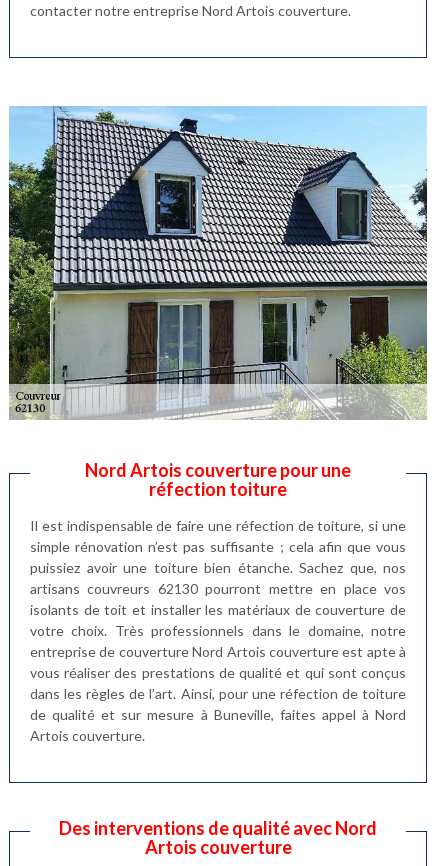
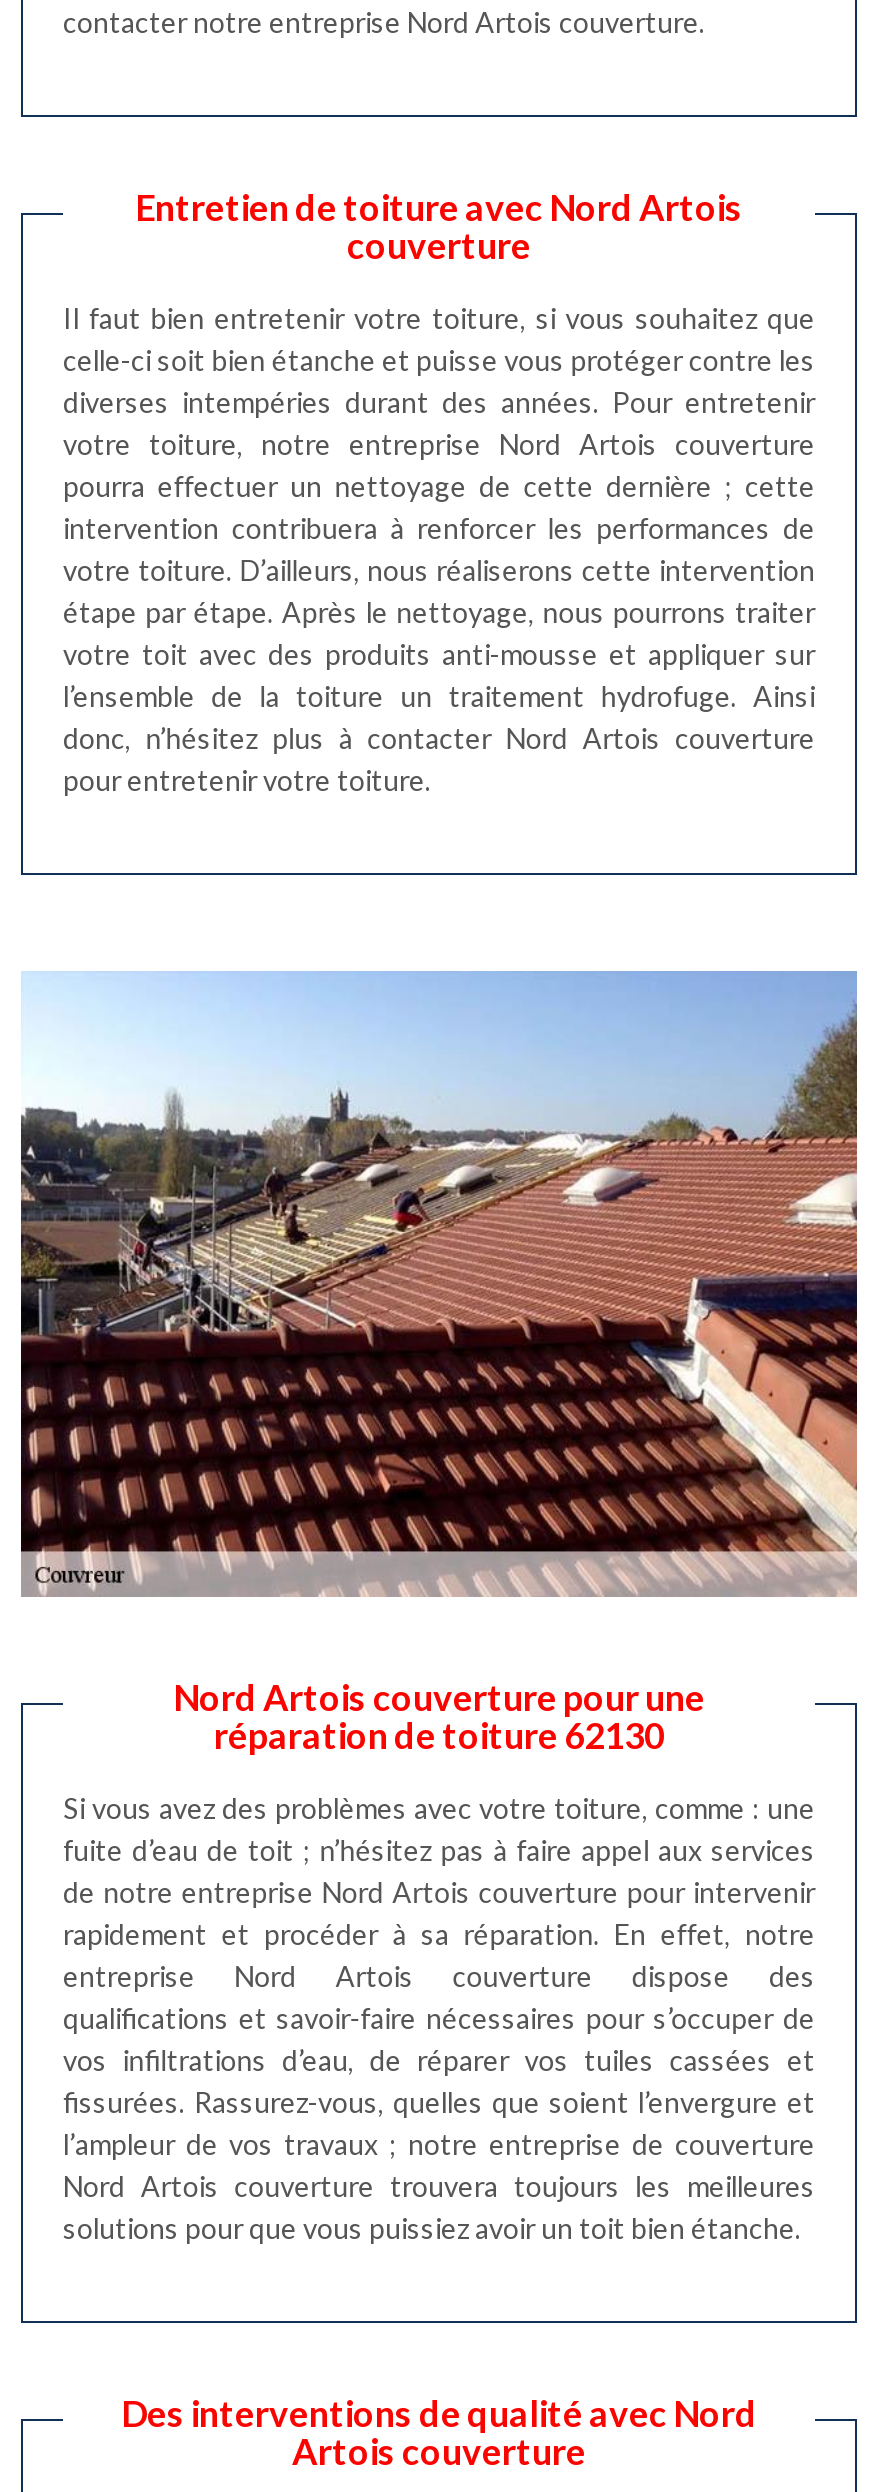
none -> [63,184,815,796] Entretien de toiture avec Nord Artois | couverture | Il faut bien entretenir votre toiture, si vous souhaitez que | celle-ci soit bien étanche et puisse vous protéger contre les | diverses intempéries durant des années. Pour entretenir | votre toiture, notre entreprise Nord Artois couverture | pourra effectuer un nettoyage de cette dernière ; cette | intervention contribuera à renforcer les performances de | votre toiture. D’ailleurs, nous réaliserons cette intervention | étape par étape. Après le nettoyage, nous pourrons traiter | votre toit avec des produits anti-mousse et appliquer sur | l’ensemble de la toiture un traitement hydrofuge. Ainsi | donc, n’hésitez plus à contacter Nord Artois couverture | pour entretenir votre toiture.
[9,106,427,419] [image] -> [21,972,859,1596] [image]
[149,477,287,499] réfection toiture -> [214,1713,664,1757] réparation de toiture 62130
[30,516,406,743] Il est indispensable de faire une réfection de toiture, si une | simple rénovation n’est pas suffisante ; cela afin que vous | puissiez avoir une toiture bien étanche. Sachez que, nos | artisans couvreurs 62130 pourront mettre en place vos | isolants de toit et installer les matériaux de couverture de | votre choix. Très professionnels dans le domaine, notre | entreprise de couverture Nord Artois couverture est apte à | vous réaliser des prestations de qualité et qui sont conçus | dans les règles de l’art. Ainsi, pour une réfection de toiture | de qualité et sur mesure à Buneville, faites appel à Nord | Artois couverture. -> [63,1791,815,2245] Si vous avez des problèmes avec votre toiture, comme : une | fuite d’eau de toit ; n’hésitez pas à faire appel aux services | de notre entreprise Nord Artois couverture pour intervenir | rapidement et procéder à sa réparation. En effet, notre | entreprise Nord Artois couverture dispose des | qualifications et savoir-faire nécessaires pour s’occuper de | vos infiltrations d’eau, de réparer vos tuiles cassées et | fissurées. Rassurez-vous, quelles que soient l’envergure et | l’ampleur de vos travaux ; notre entreprise de couverture | Nord Artois couverture trouvera toujours les meilleures | solutions pour que vous puissiez avoir un toit bien étanche.

